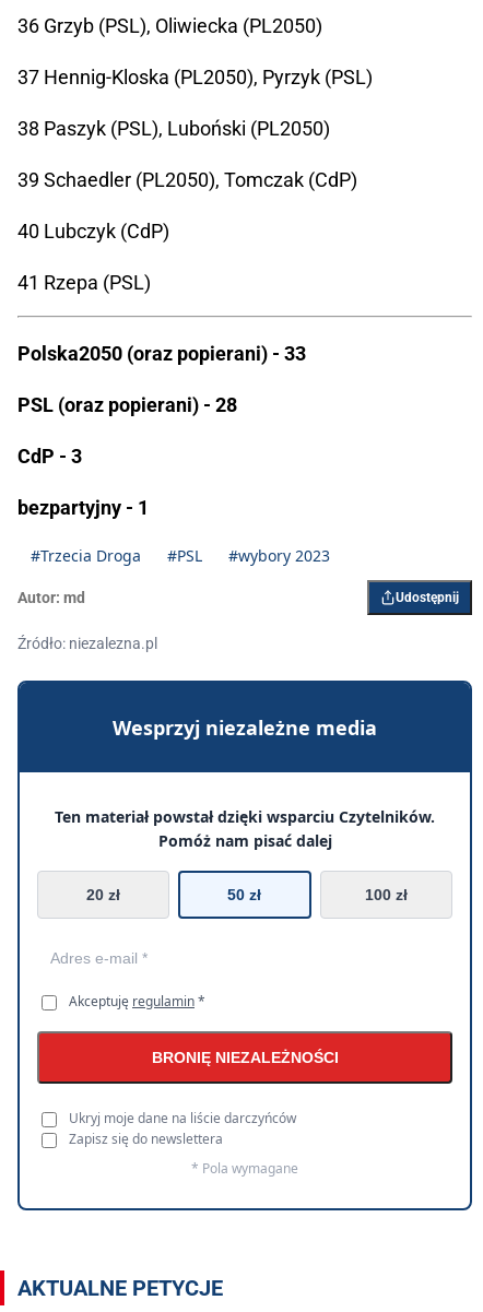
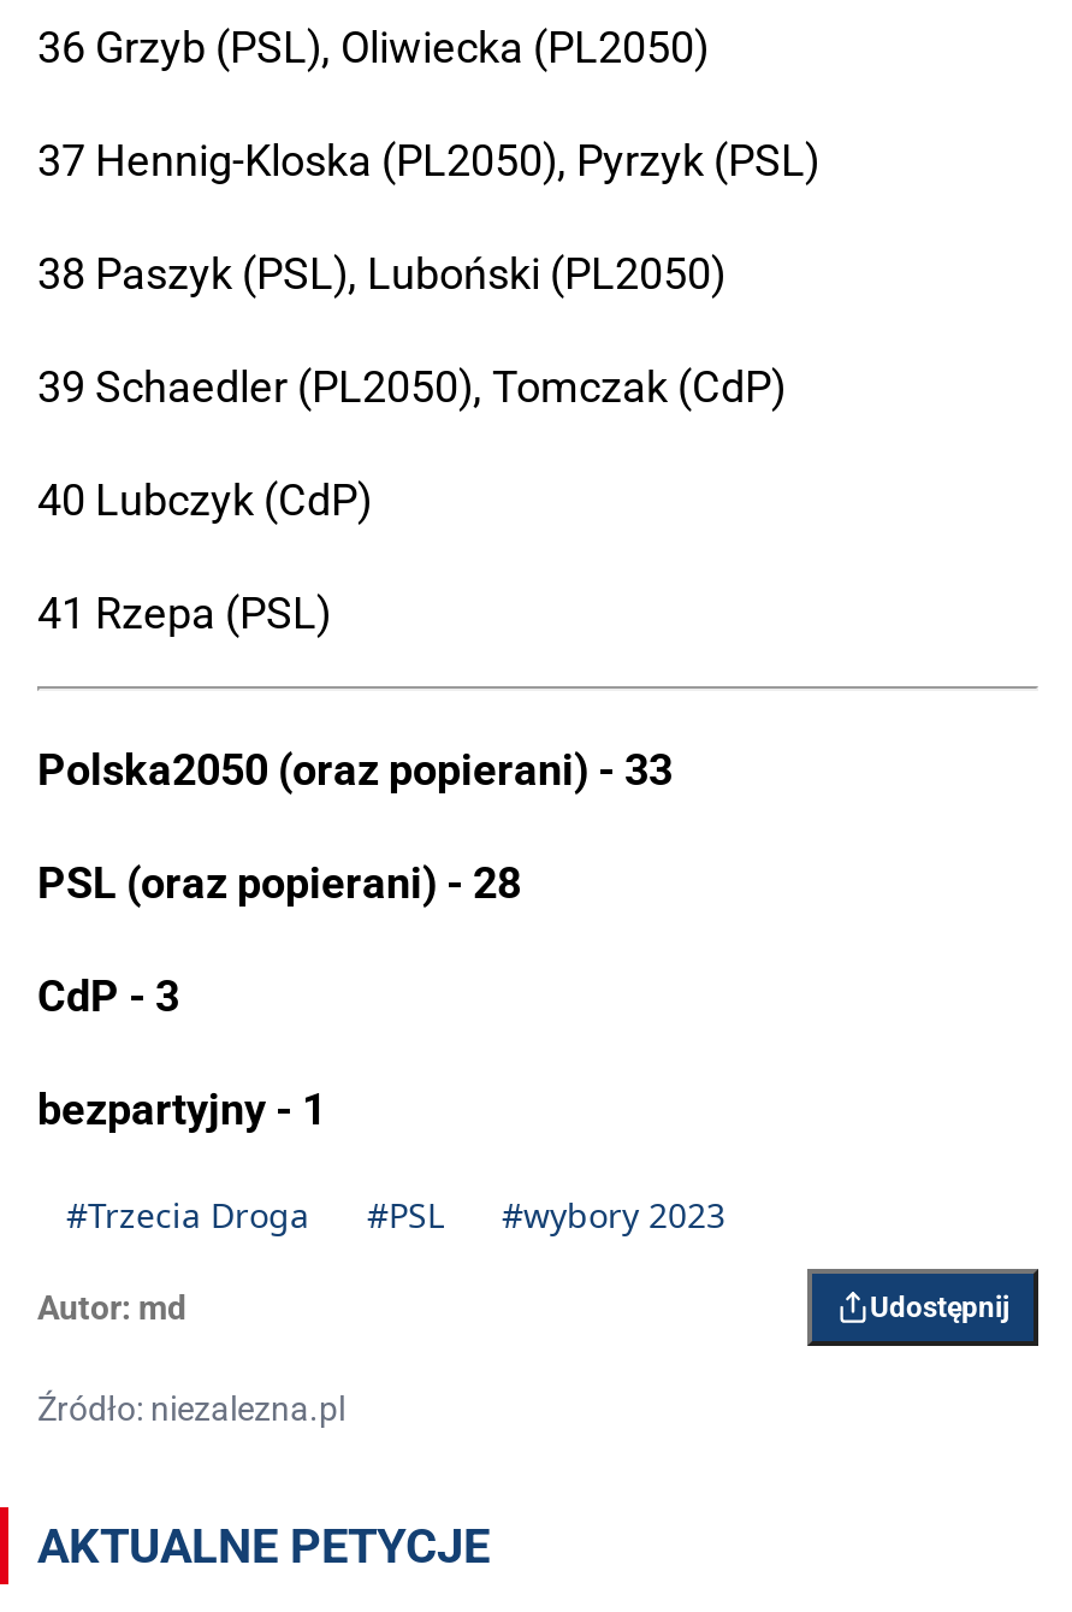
[16,679,473,1211] [image] | Wesprzyj niezależne media | Ten materiał powstał dzięki wsparciu Czytelników. | Pomóż nam pisać dalej | 20 zł | 50 zł | 100 zł -> none
[69,992,338,1178] Akceptuję regulamin * | BRONIĘ NIEZALEŻNOŚCI | Ukryj moje dane na liście darczyńców | Zapisz się do newslettera | * Pola wymagane -> none

